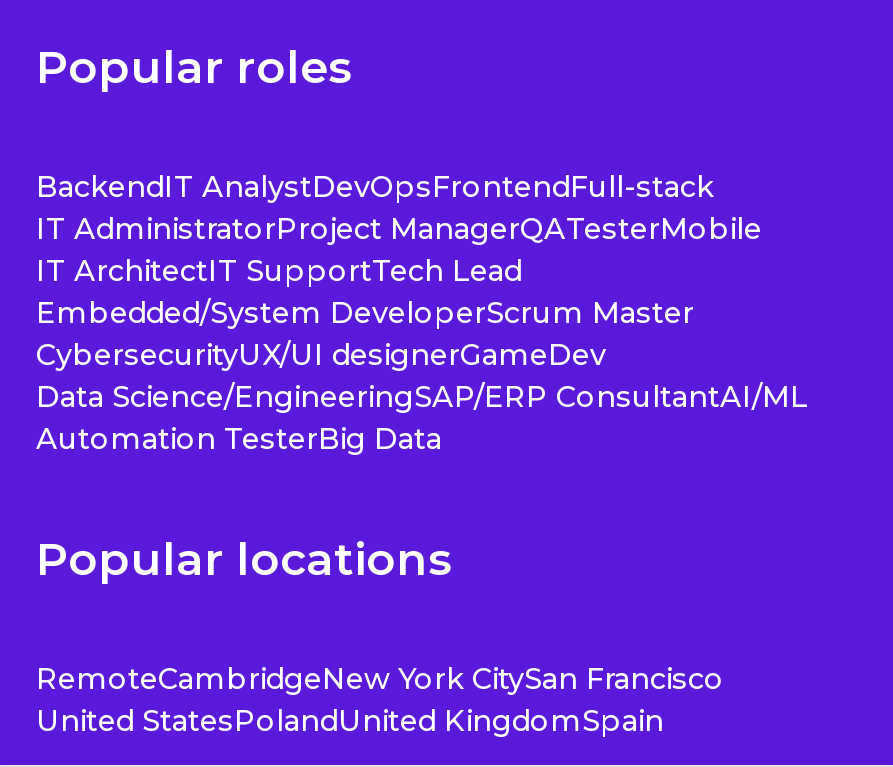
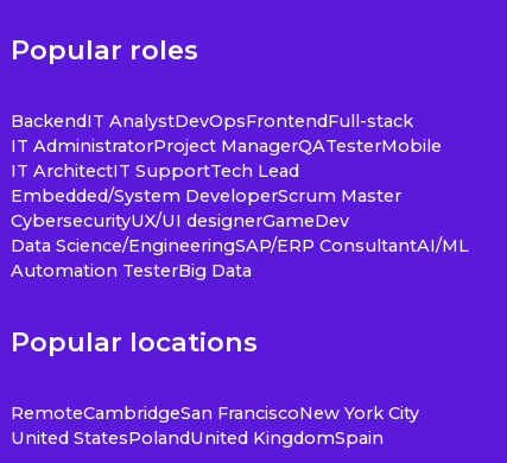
[36,661,724,697] RemoteCambridgeNew York CitySan Francisco -> [11,402,419,424] RemoteCambridgeSan FranciscoNew York City

